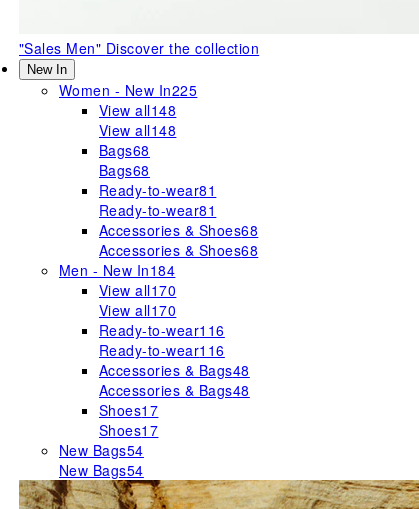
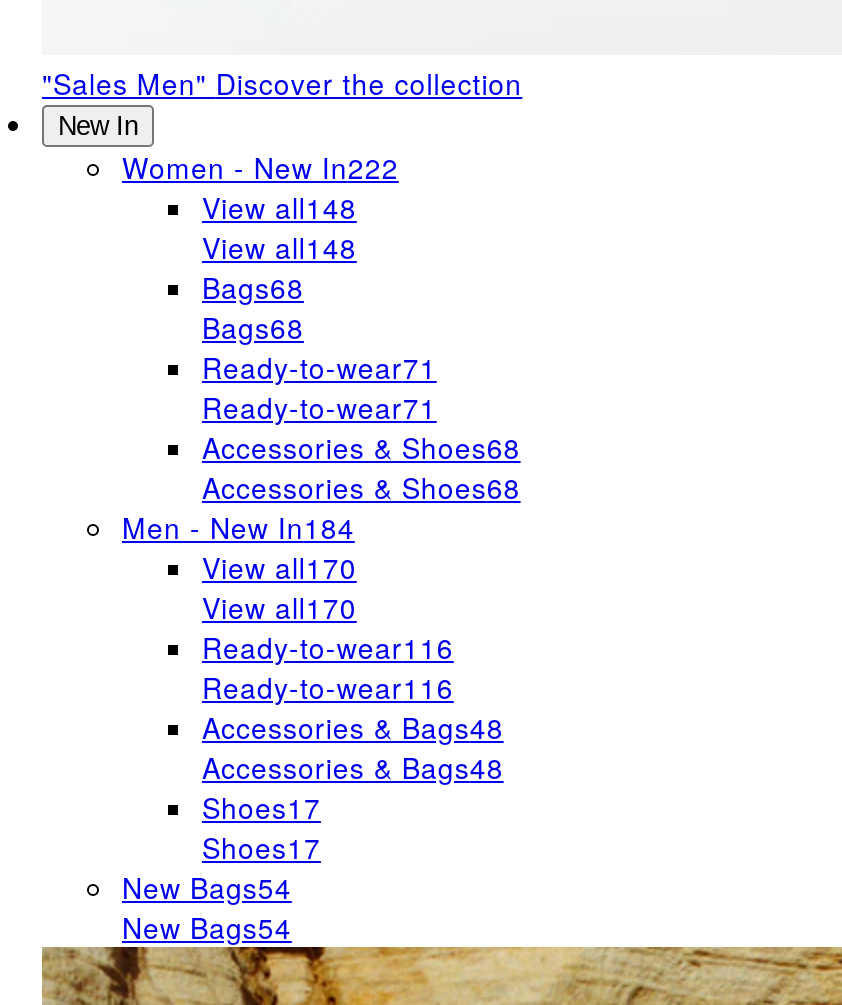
[59,80,197,100] Women - New In225 -> [122,147,399,187] Women - New In222
[99,180,216,200] Ready-to-wear81 -> [202,347,437,387] Ready-to-wear71
[99,200,216,220] Ready-to-wear81 -> [202,387,437,427] Ready-to-wear71

